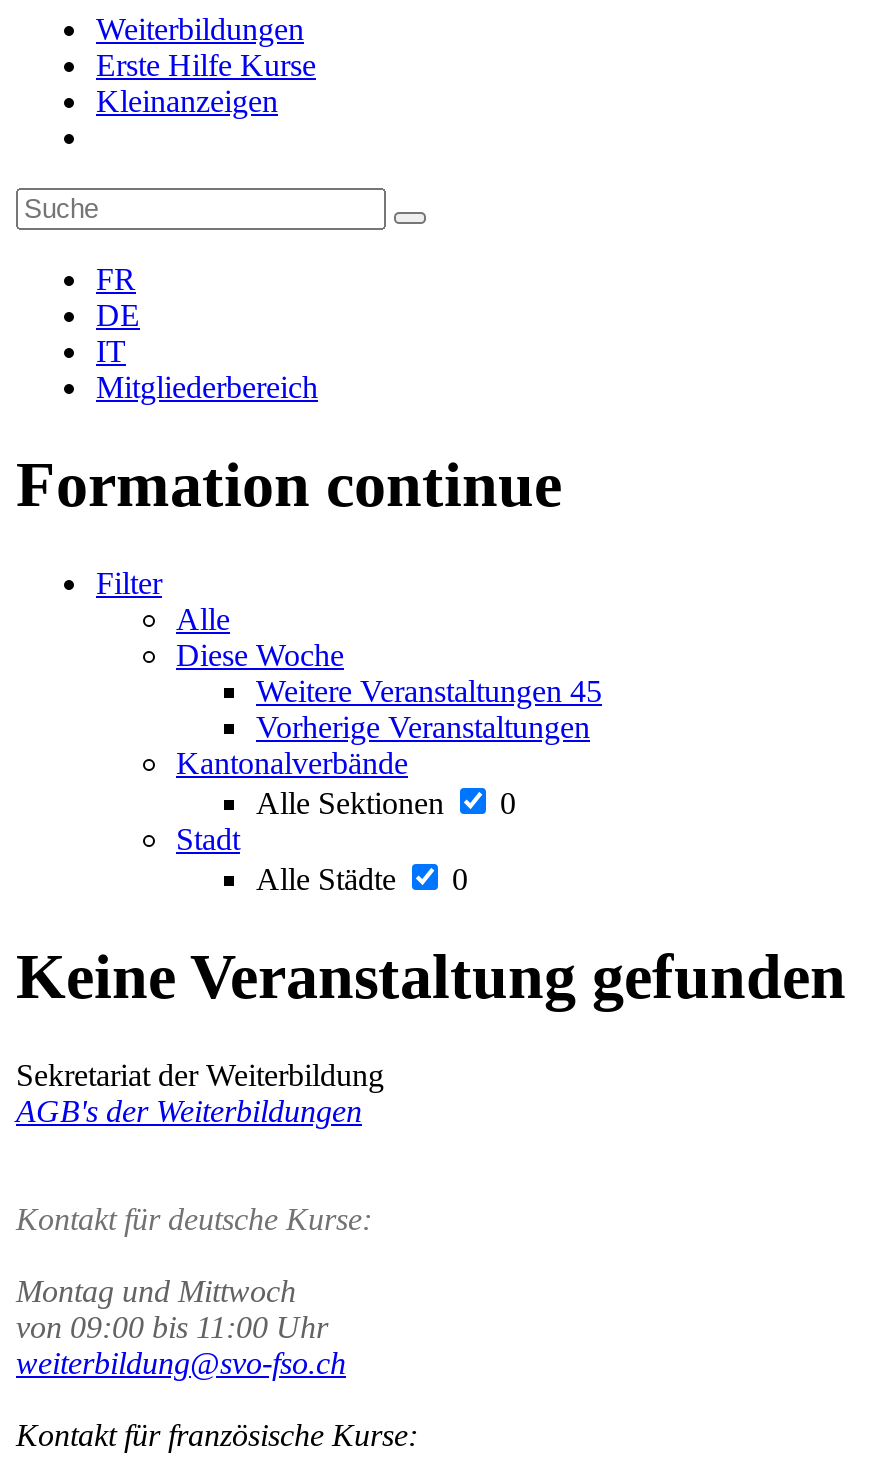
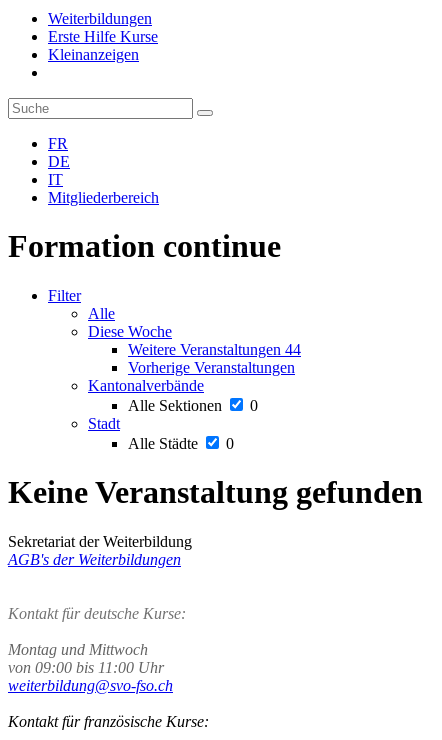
[256,674,602,708] Weitere Veranstaltungen 45 -> [128,341,301,358] Weitere Veranstaltungen 44

